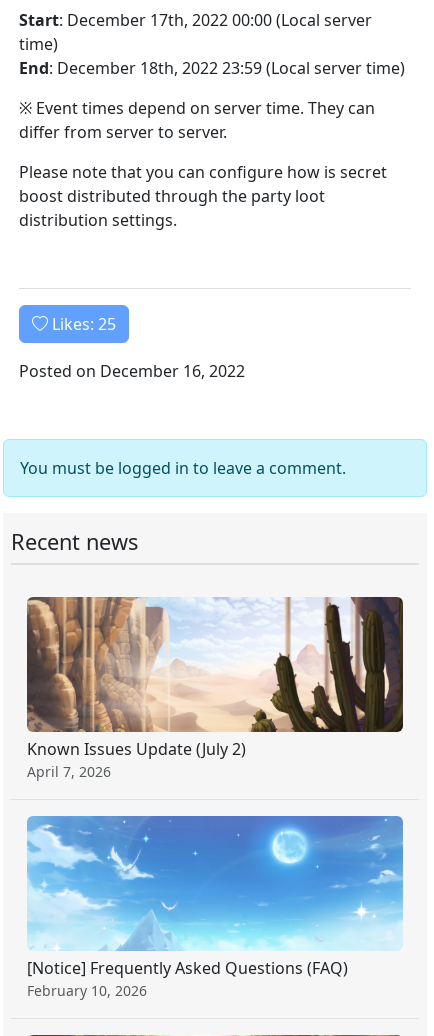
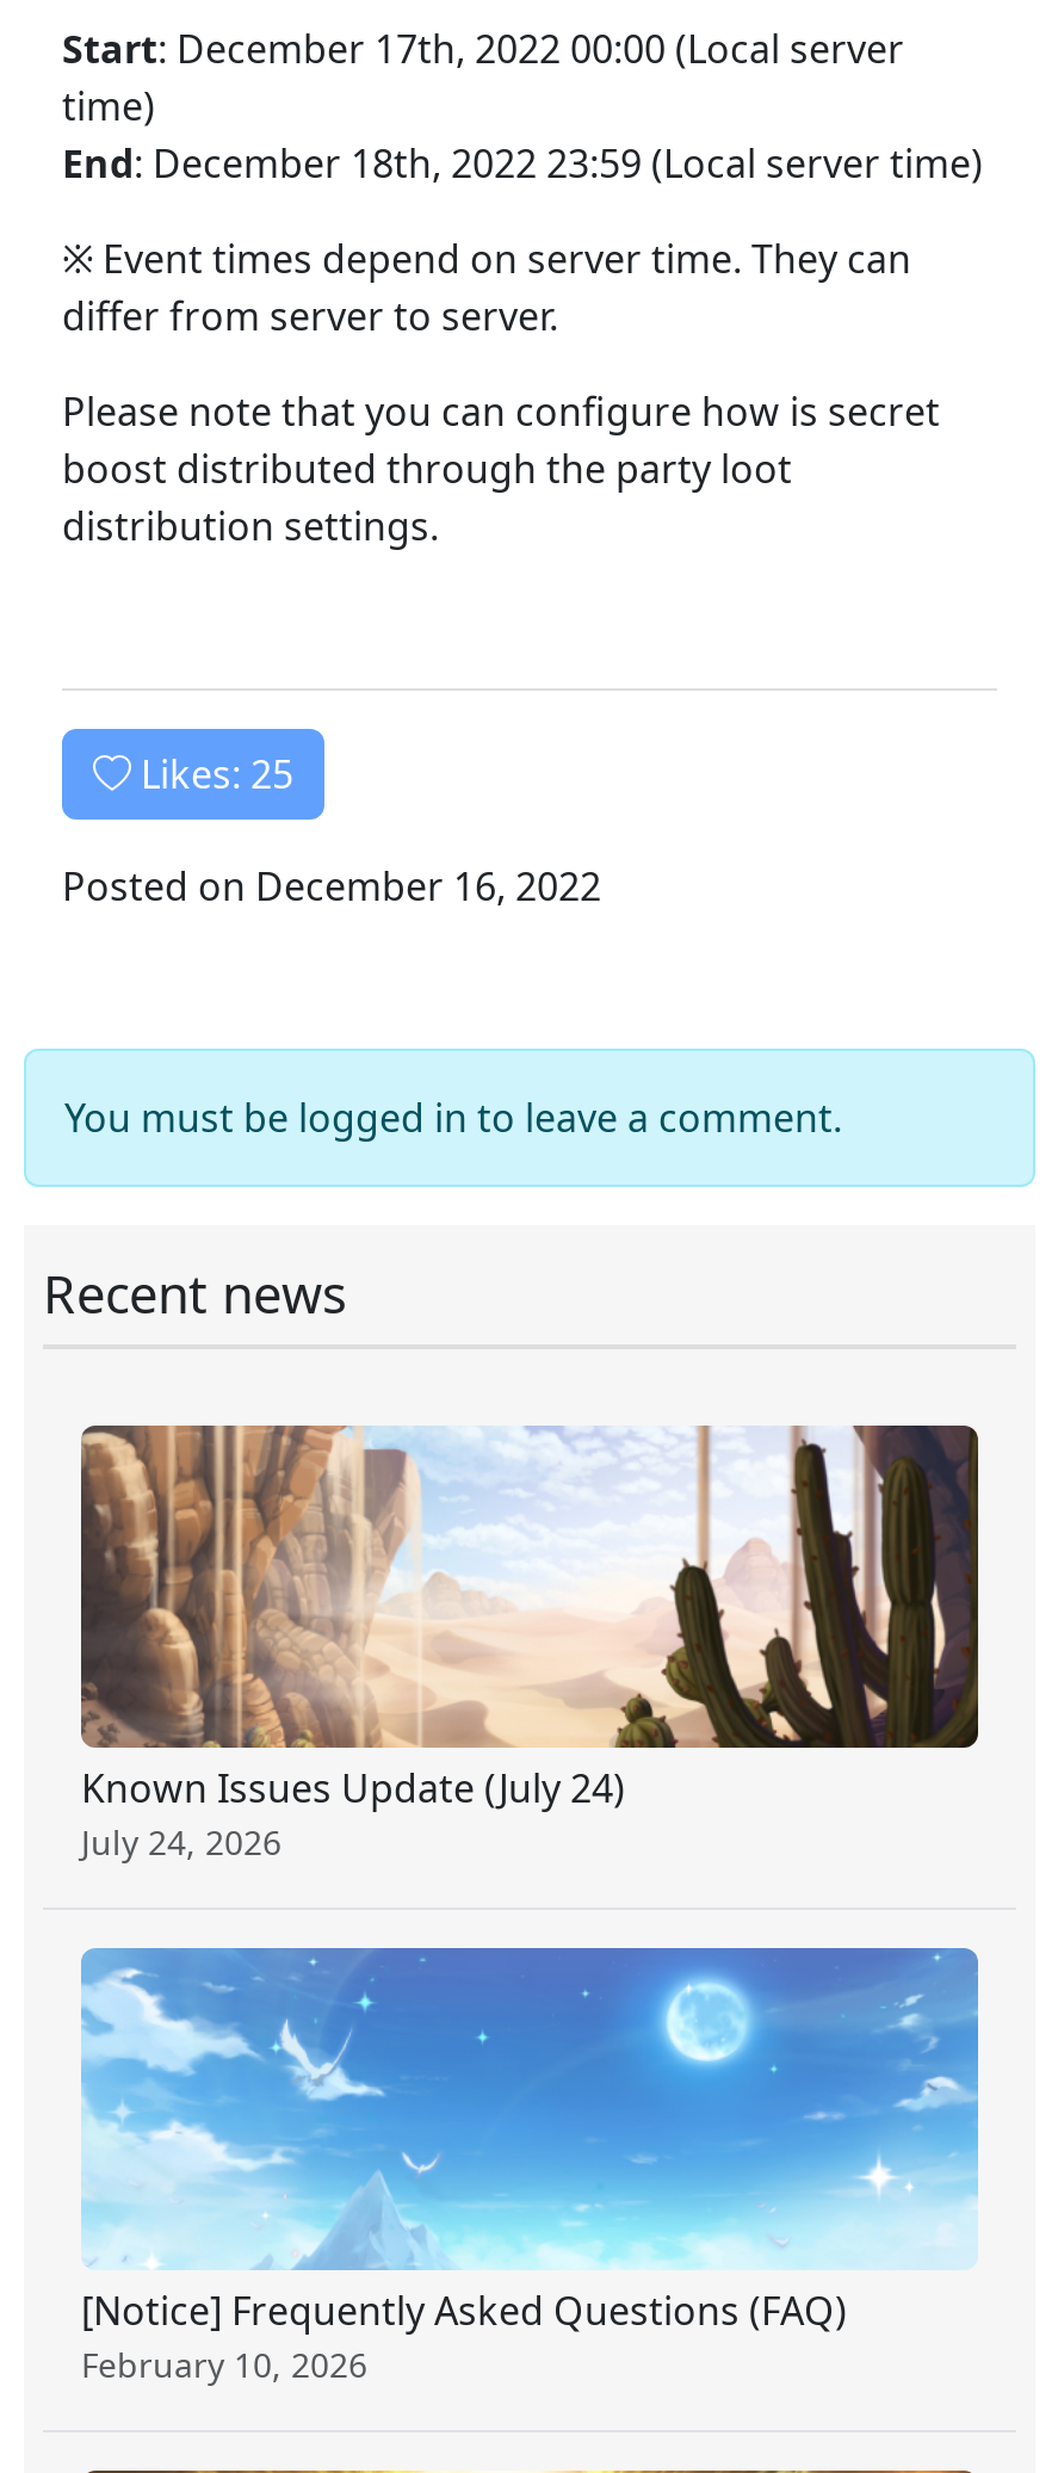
[27,738,246,781] Known Issues Update (July 2) | April 7, 2026 -> [81,1762,625,1865] Known Issues Update (July 24) | July 24, 2026

